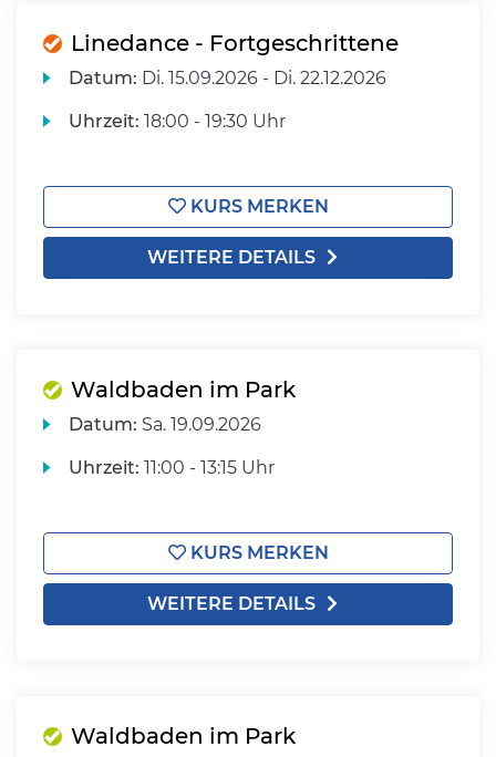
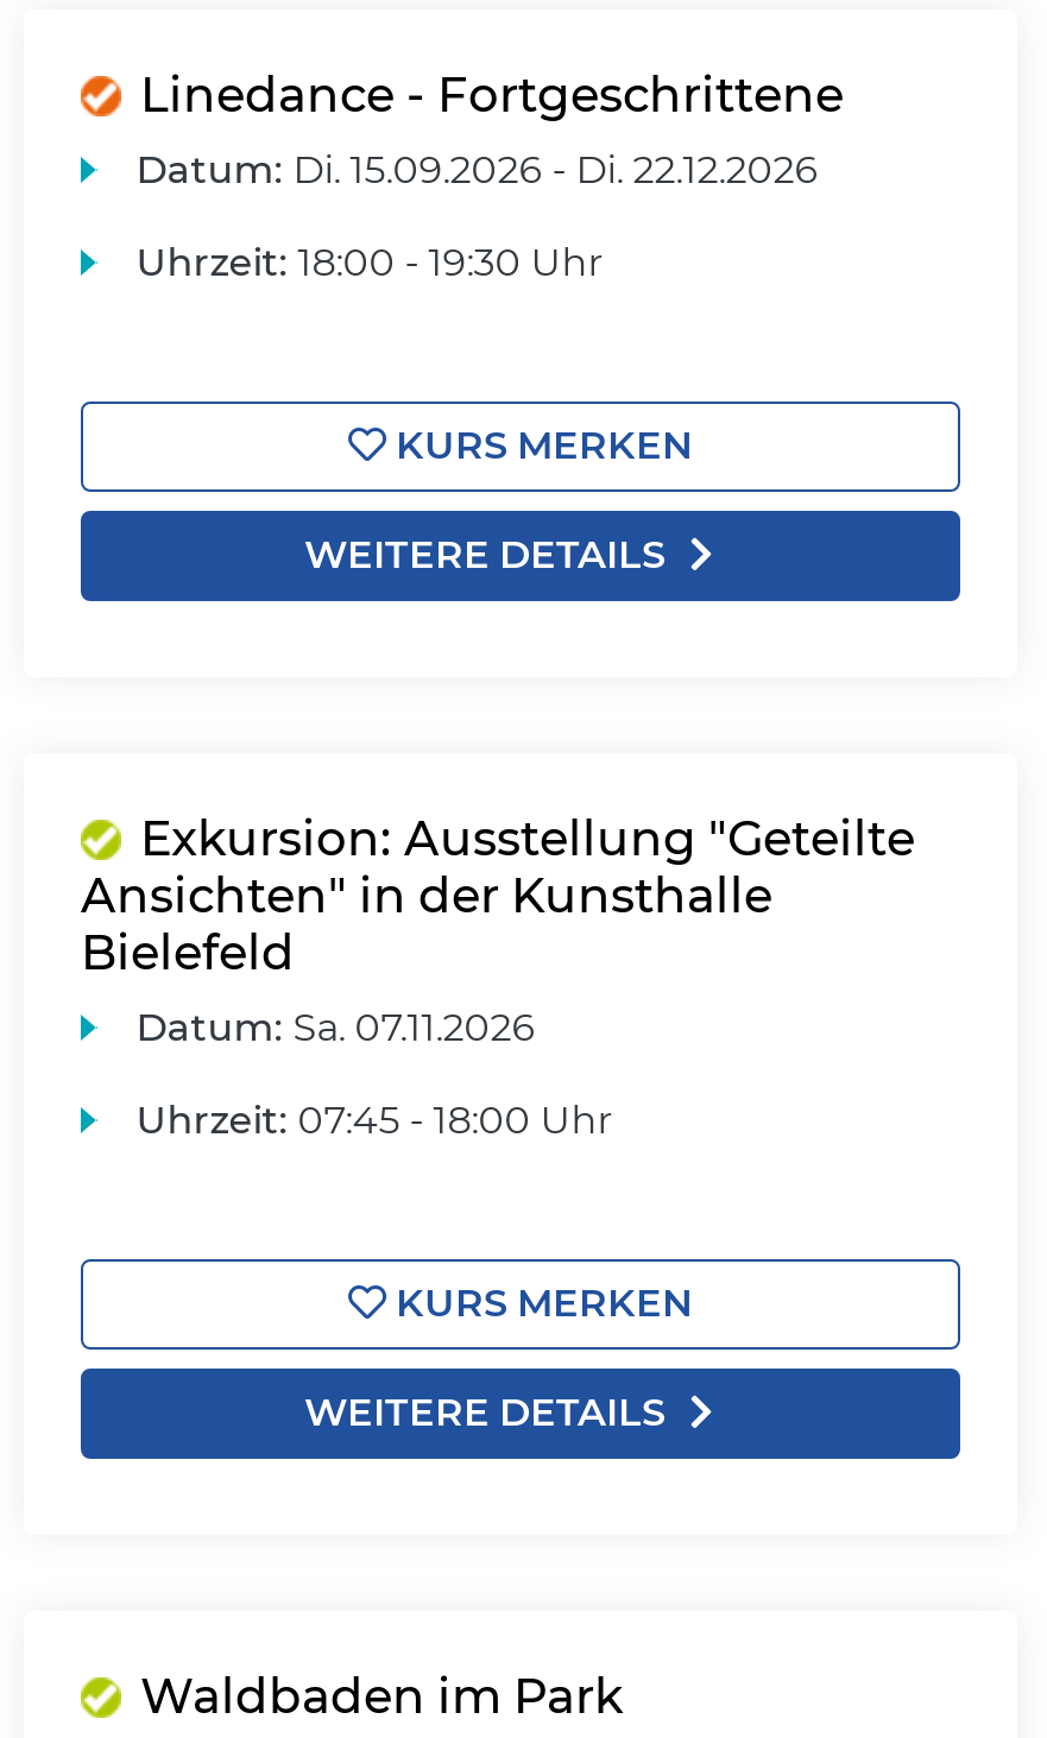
[69,376,296,435] Waldbaden im Park | Datum: Sa. 19.09.2026 -> [81,810,915,1050] Exkursion: Ausstellung "Geteilte | Ansichten" in der Kunsthalle | Bielefeld | Datum: Sa. 07.11.2026
[69,457,275,478] Uhrzeit: 11:00 - 13:15 Uhr -> [136,1098,611,1143] Uhrzeit: 07:45 - 18:00 Uhr

